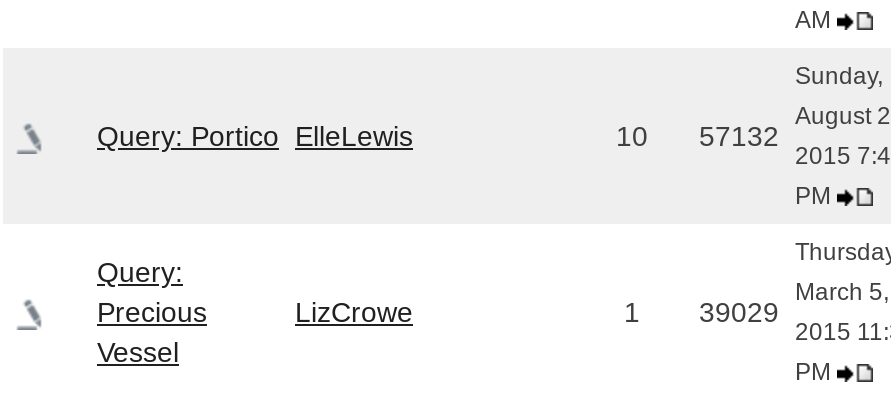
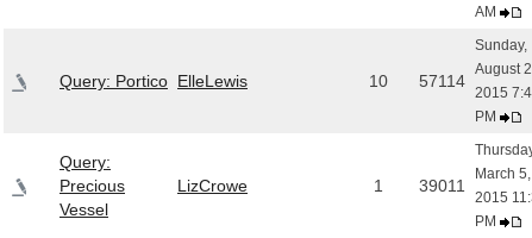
[616,120,779,152] 10 57132 -> [368,71,465,90] 10 57114
[624,296,779,328] 1 39029 -> [373,176,465,195] 1 39011

